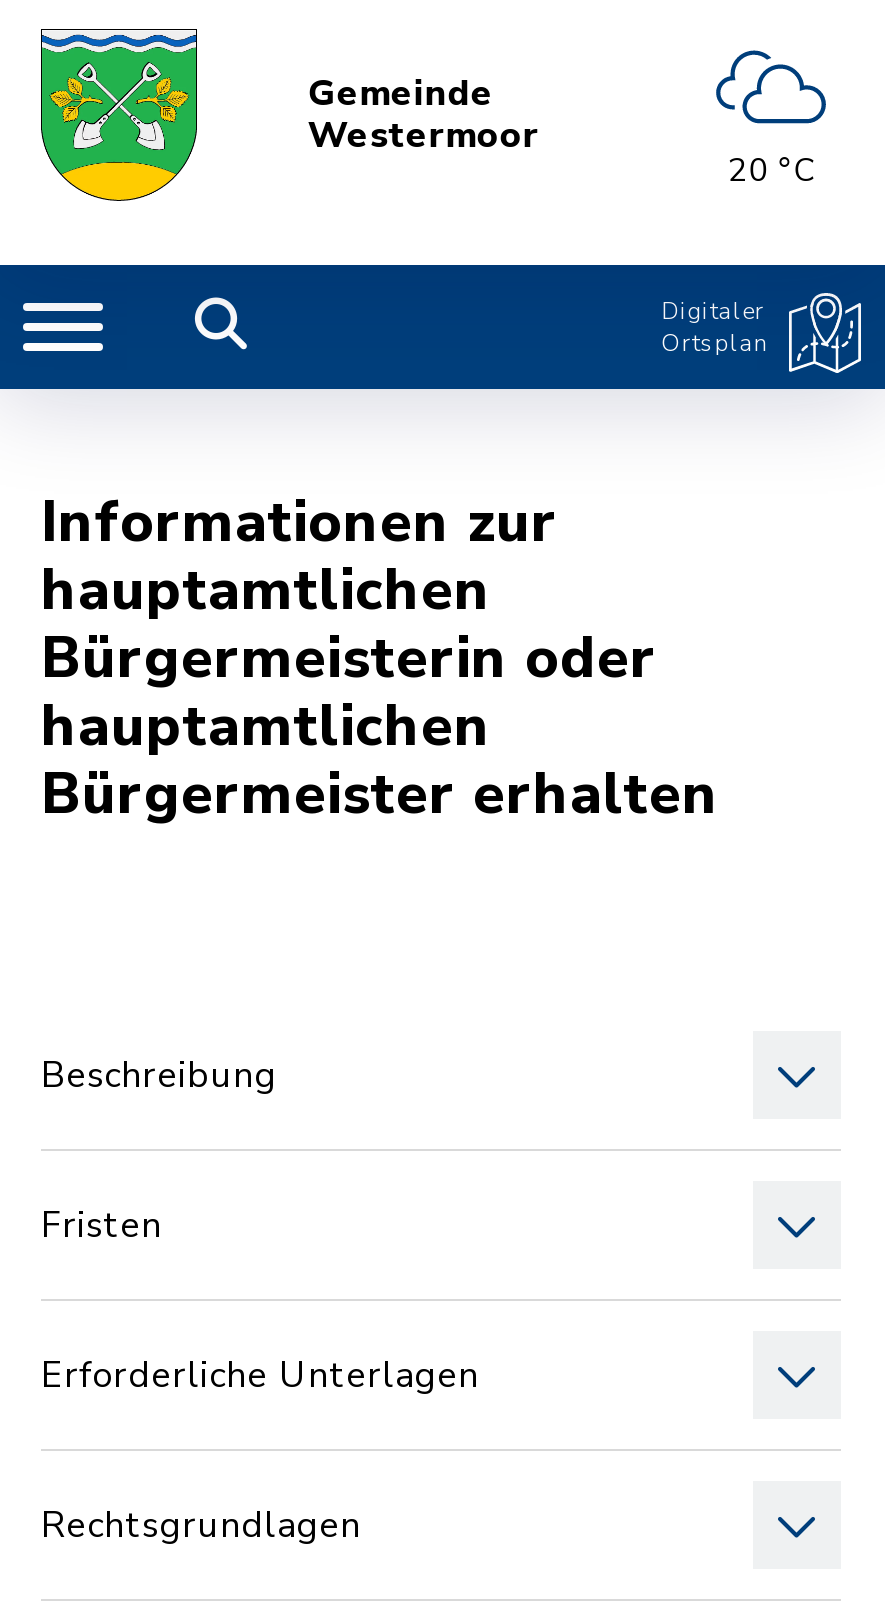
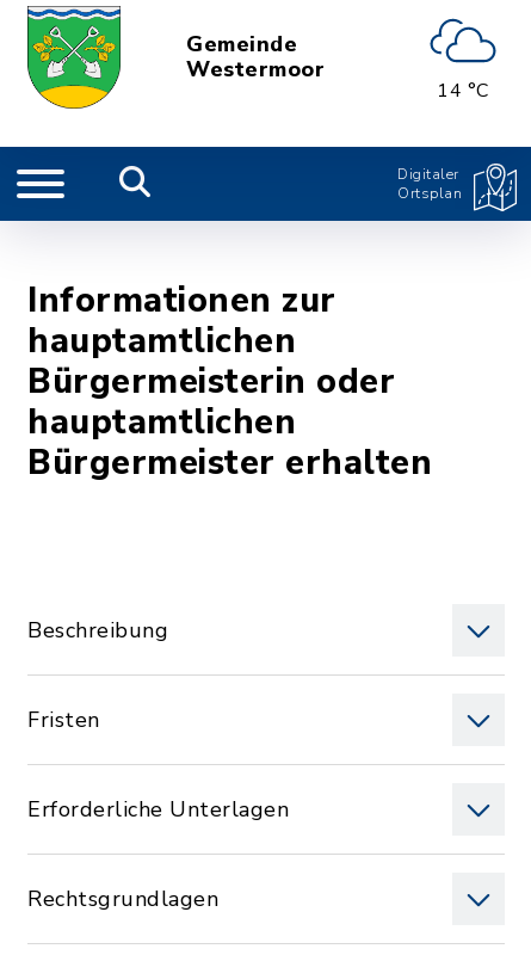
[727,148,815,192] 20 °C -> [437,77,489,103] 14 °C

